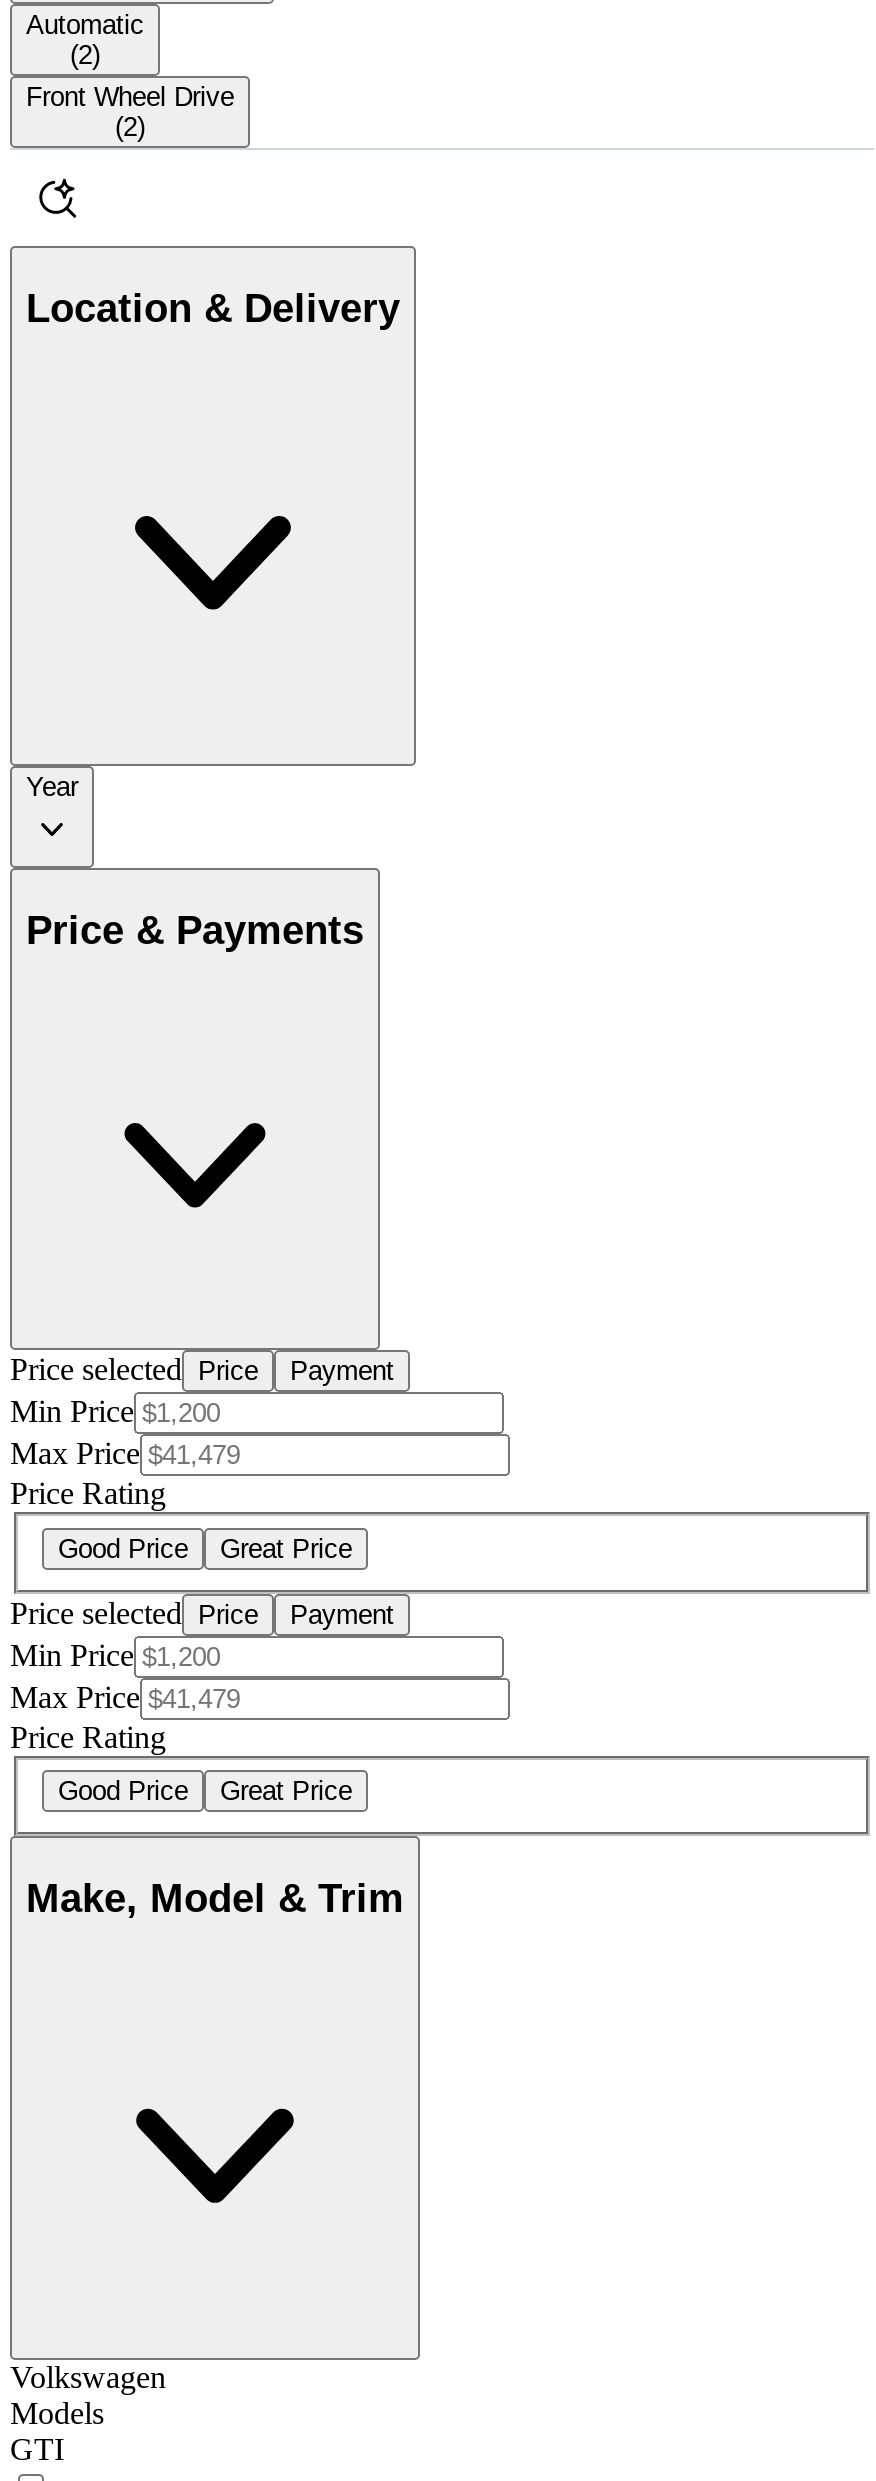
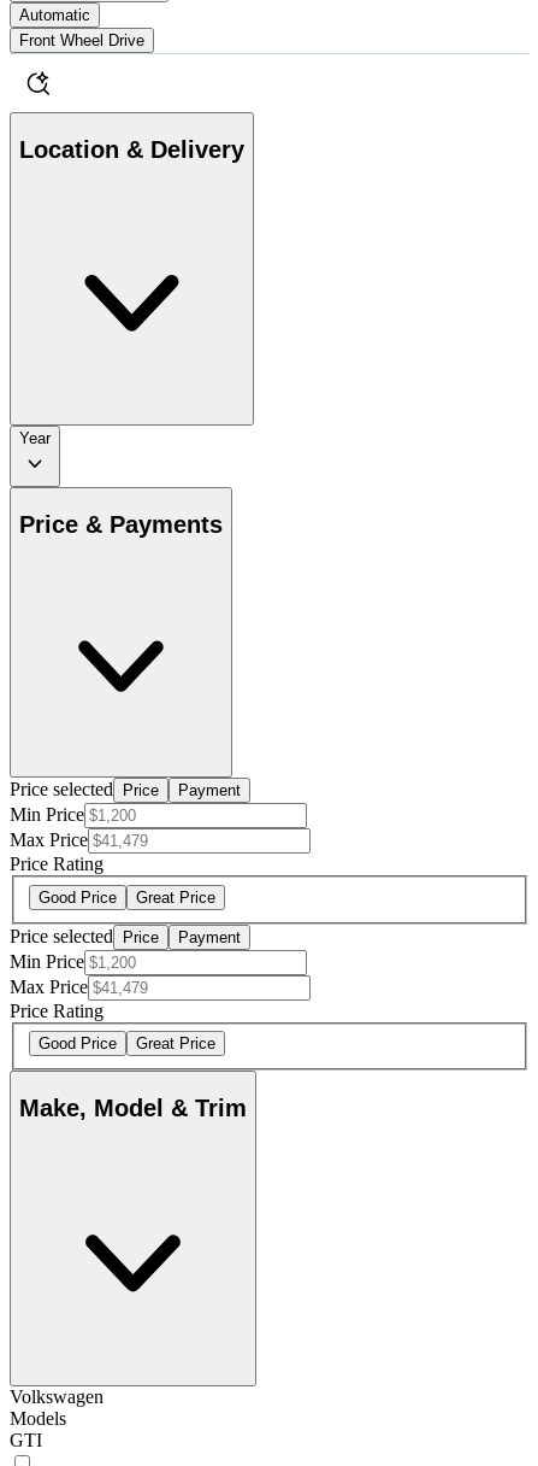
[70,40,100,70] (2) -> none
[115,112,145,142] (2) -> none

